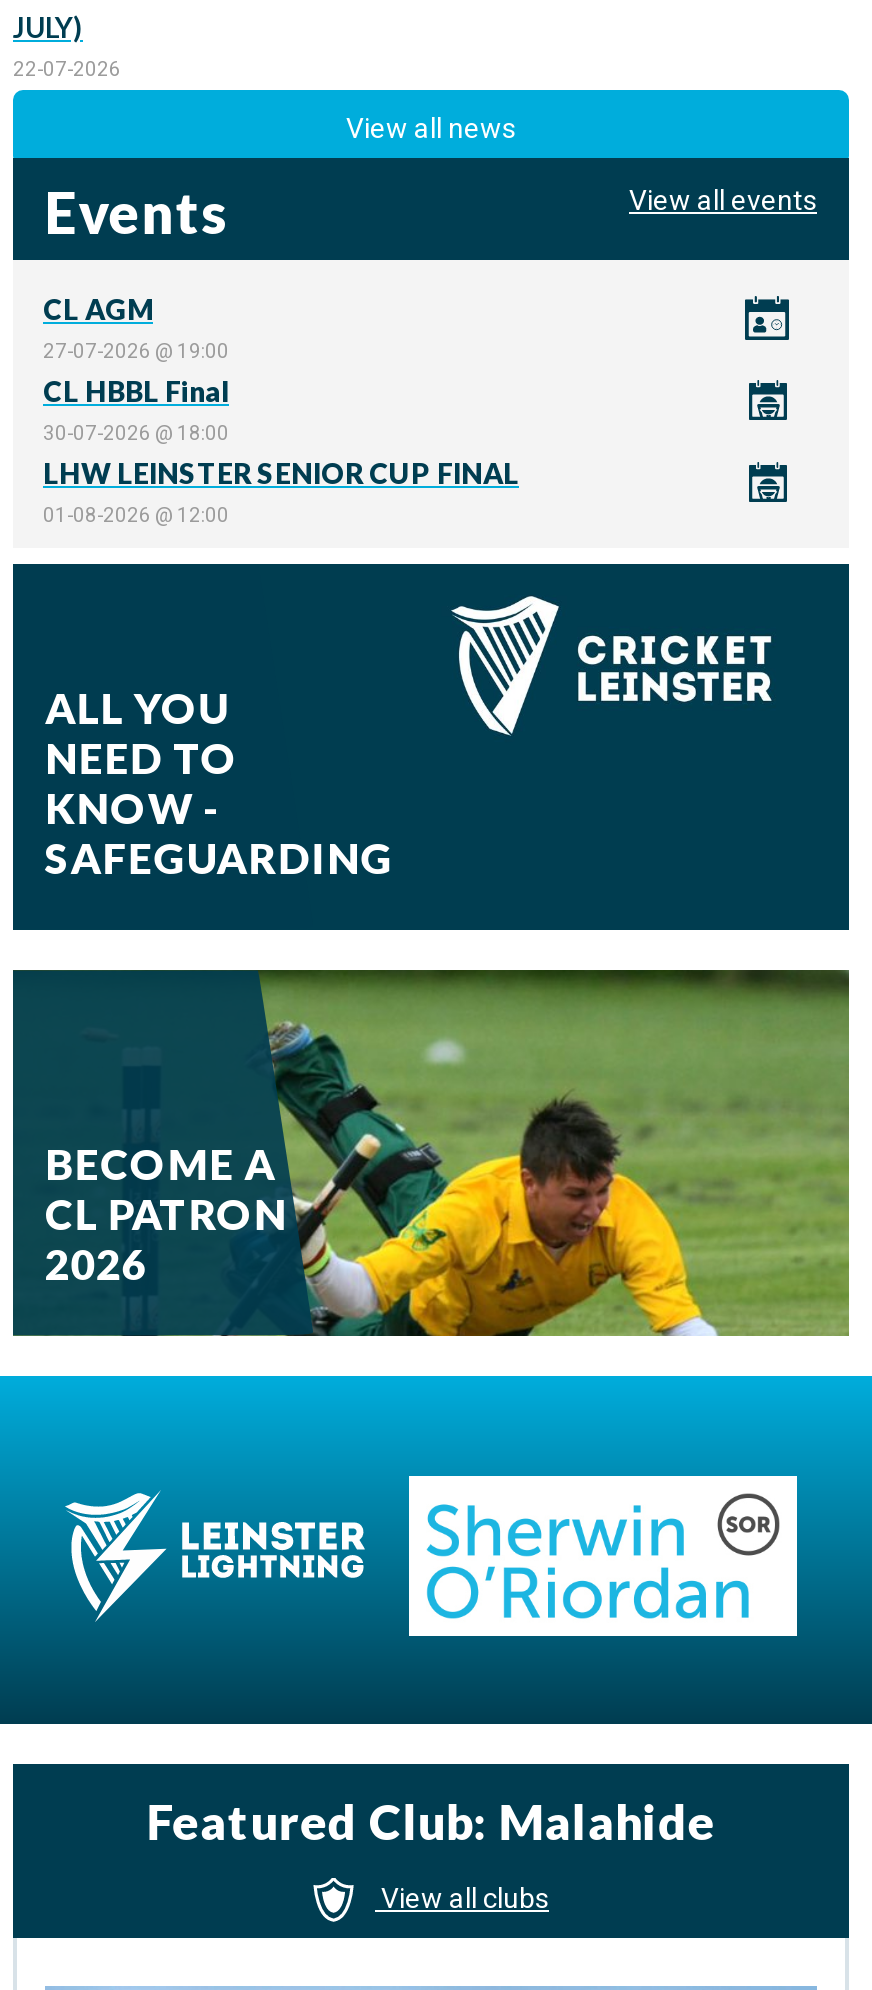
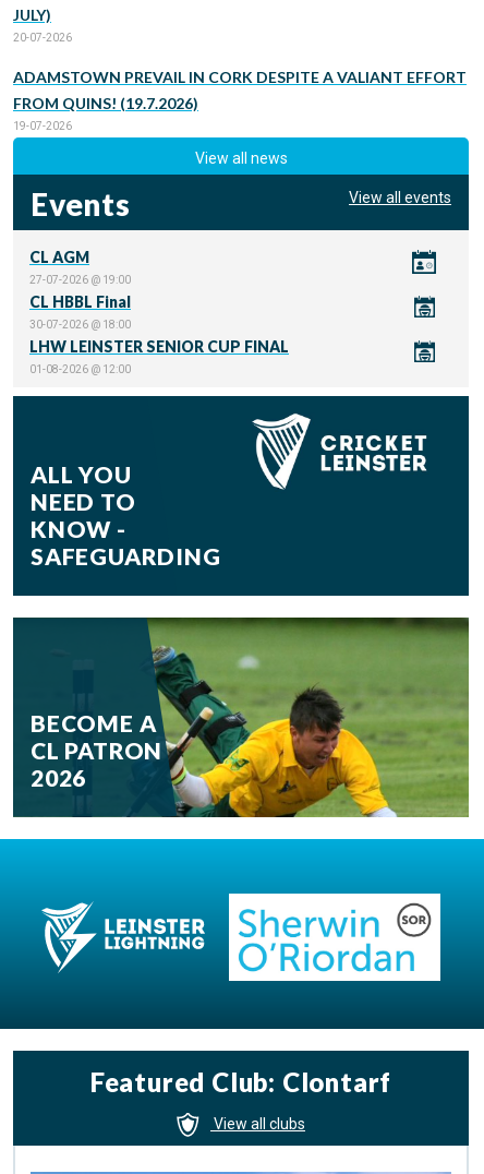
[13,58,121,80] 22-07-2026 -> [13,32,467,132] 20-07-2026 | ADAMSTOWN PREVAIL IN CORK DESPITE A VALIANT EFFORT | FROM QUINS! (19.7.2026) | 19-07-2026
[147,1792,715,1850] Featured Club: Malahide -> [90,1066,392,1098] Featured Club: Clontarf

